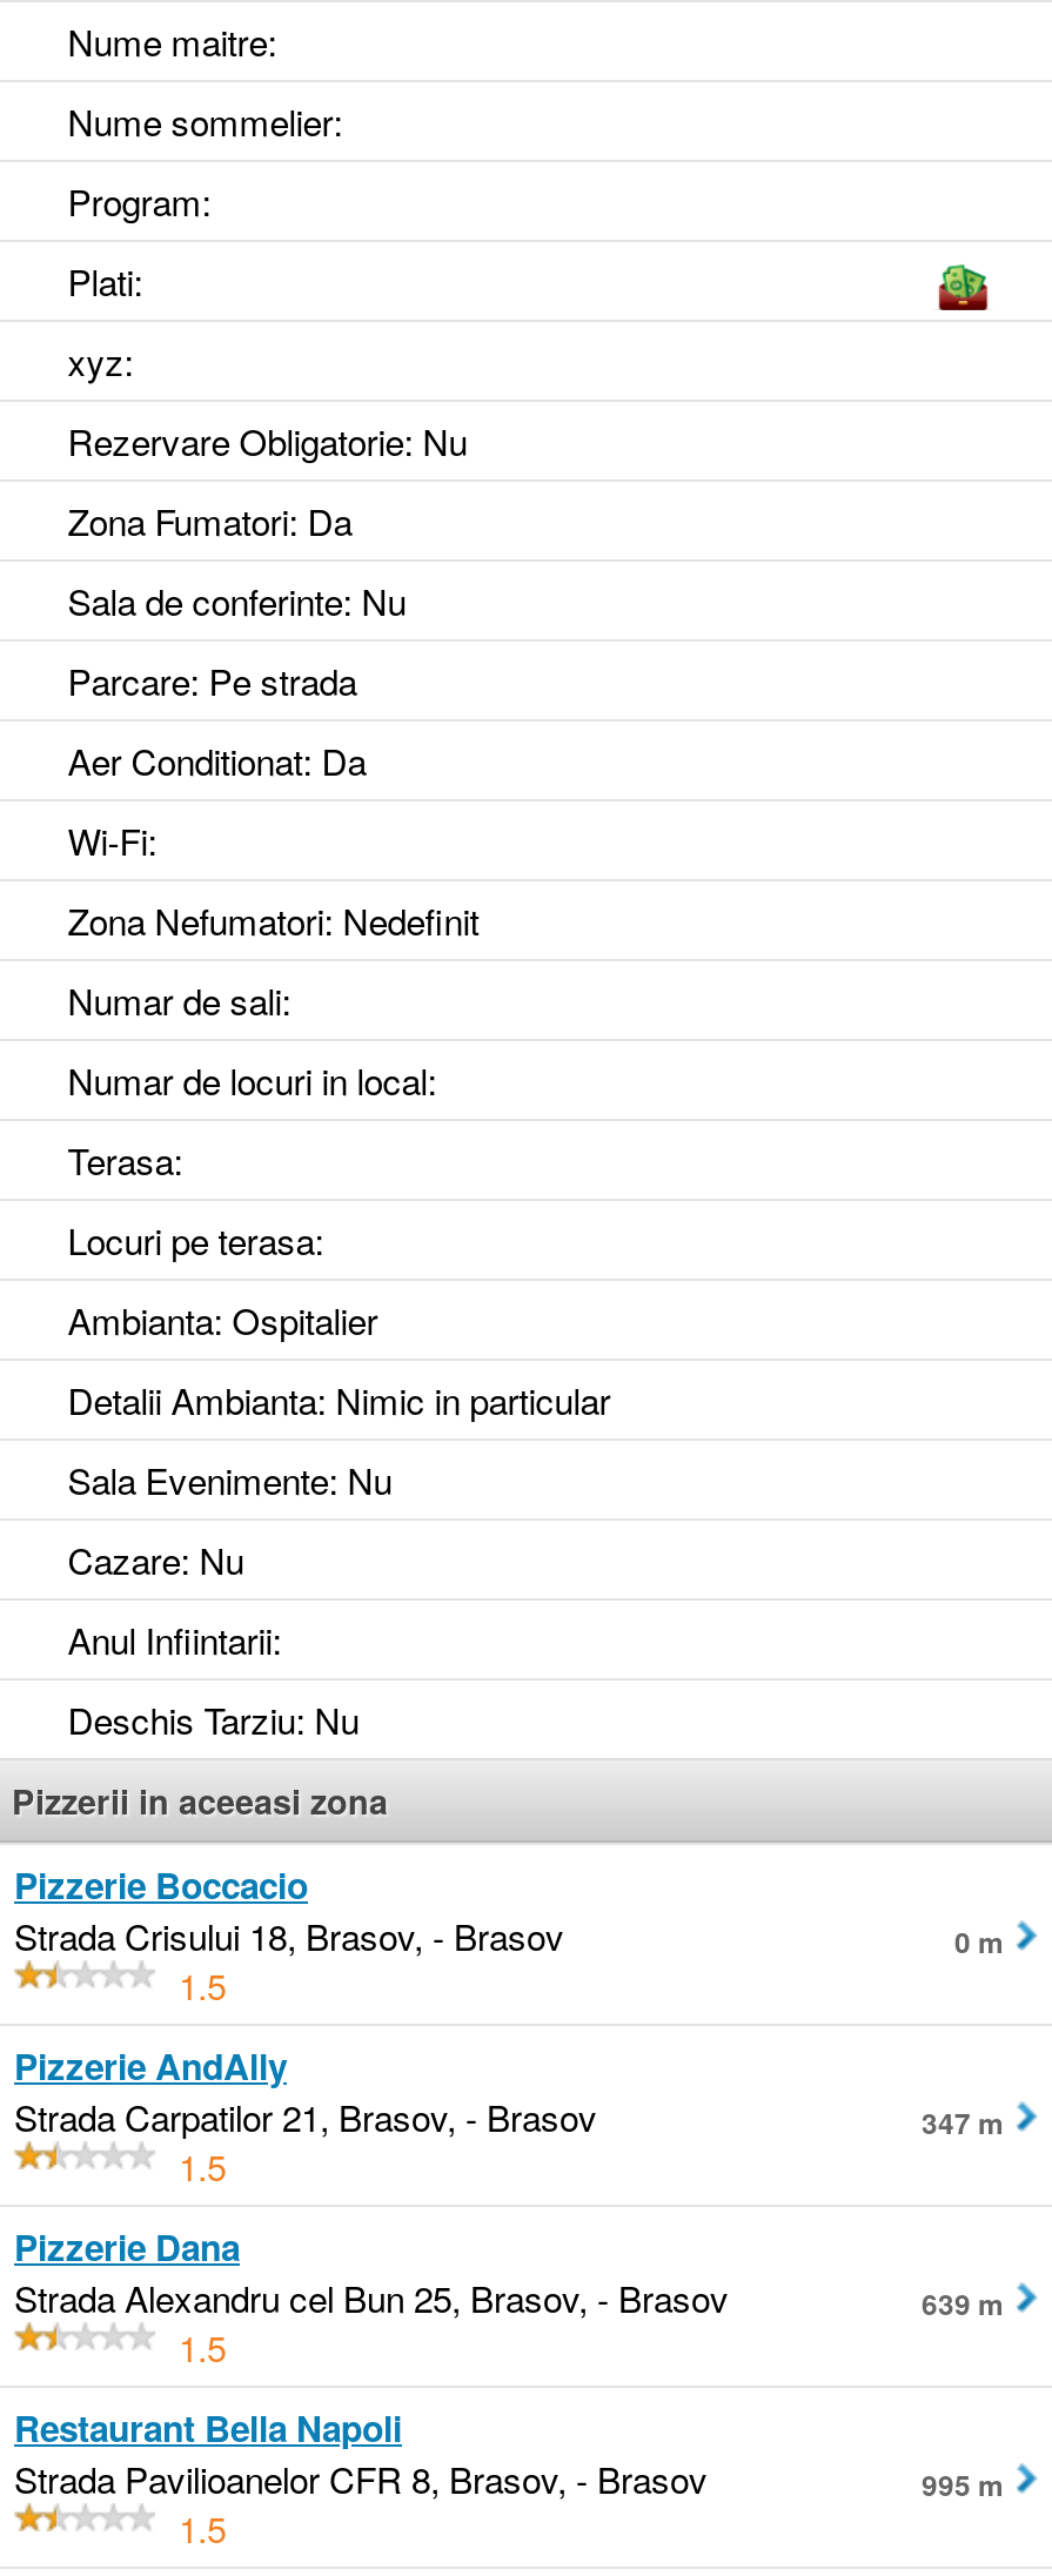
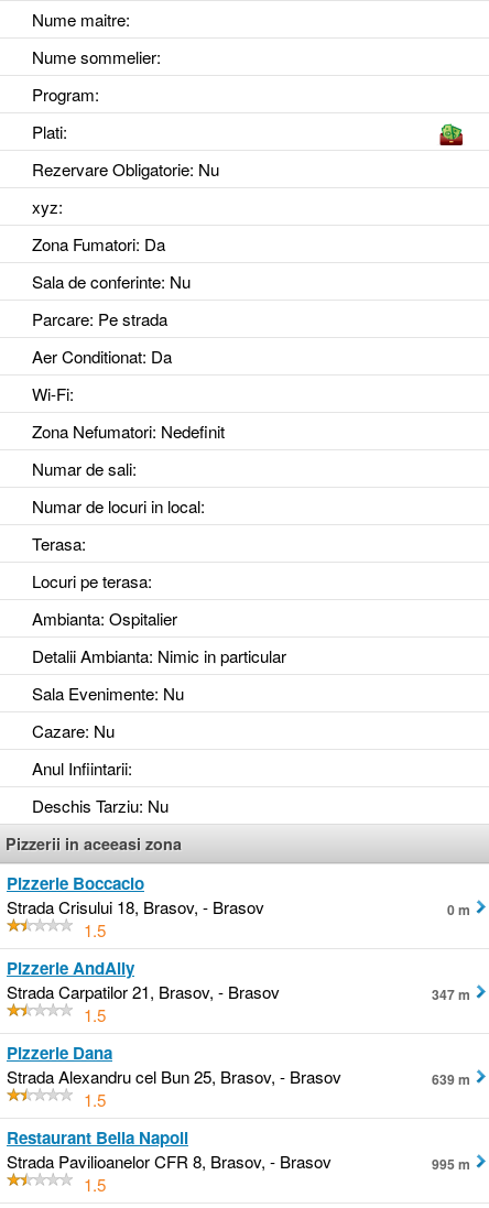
moved [68,337,134,386] -> [32,195,63,218]: xyz:
moved [68,417,467,466] -> [32,158,219,181]: Rezervare Obligatorie: Nu

